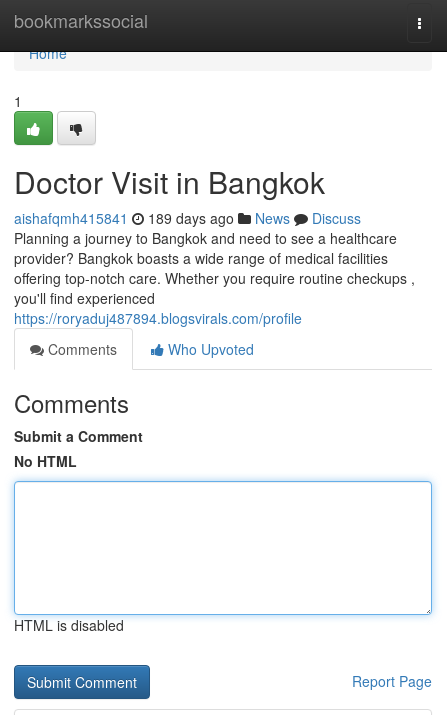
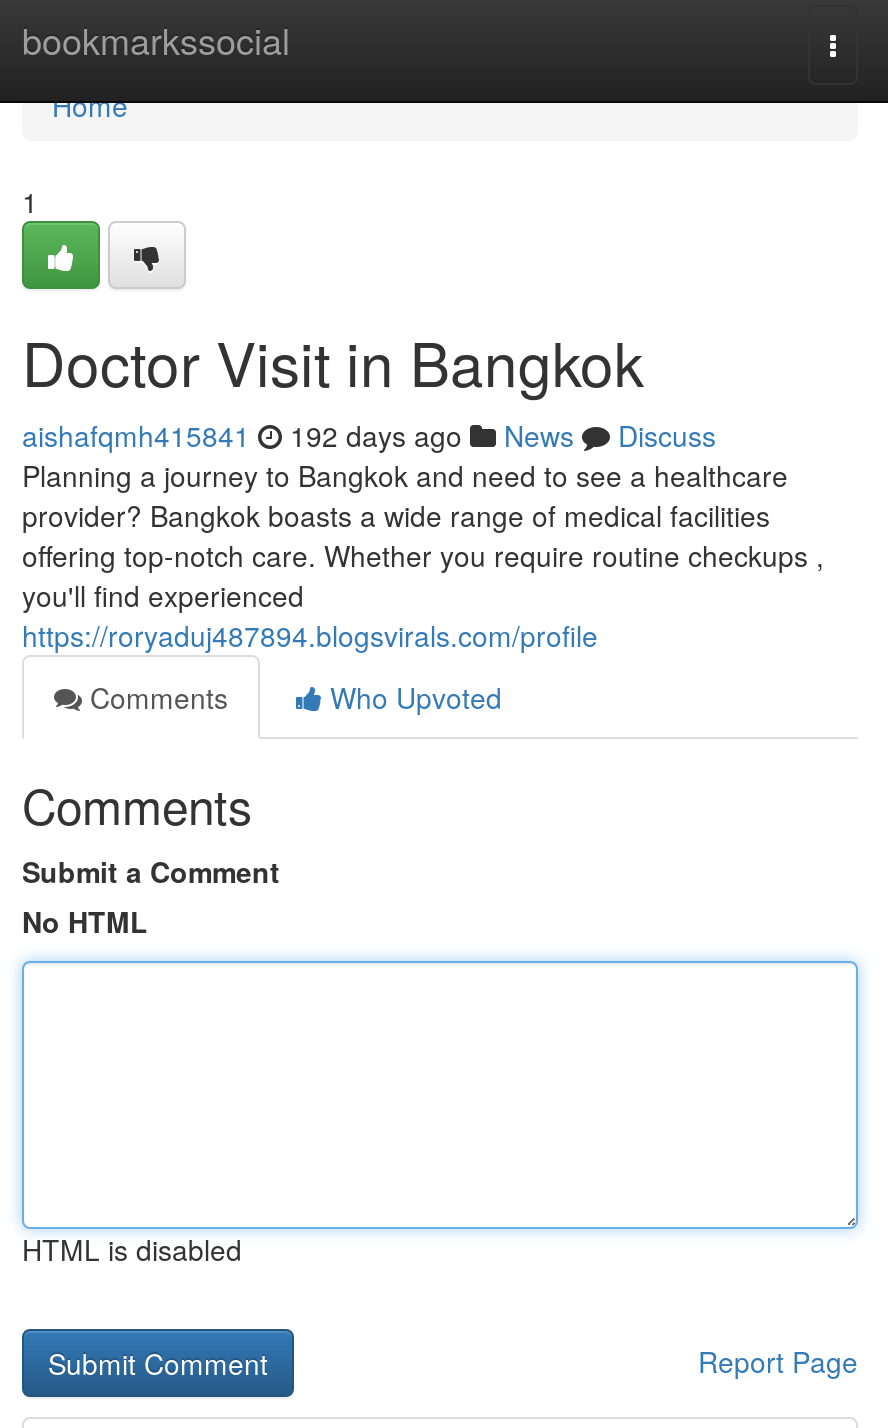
[14,208,361,228] aishafqmh415841 189 days ago News Discuss -> [22,415,716,455] aishafqmh415841 192 days ago News Discuss

